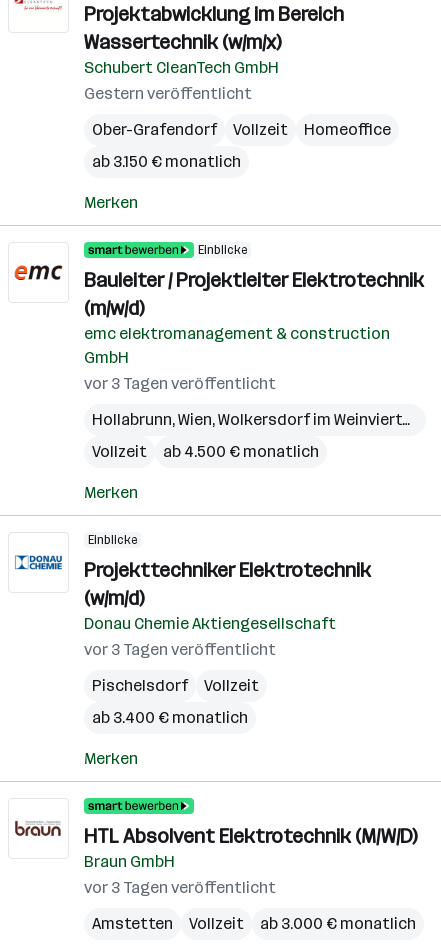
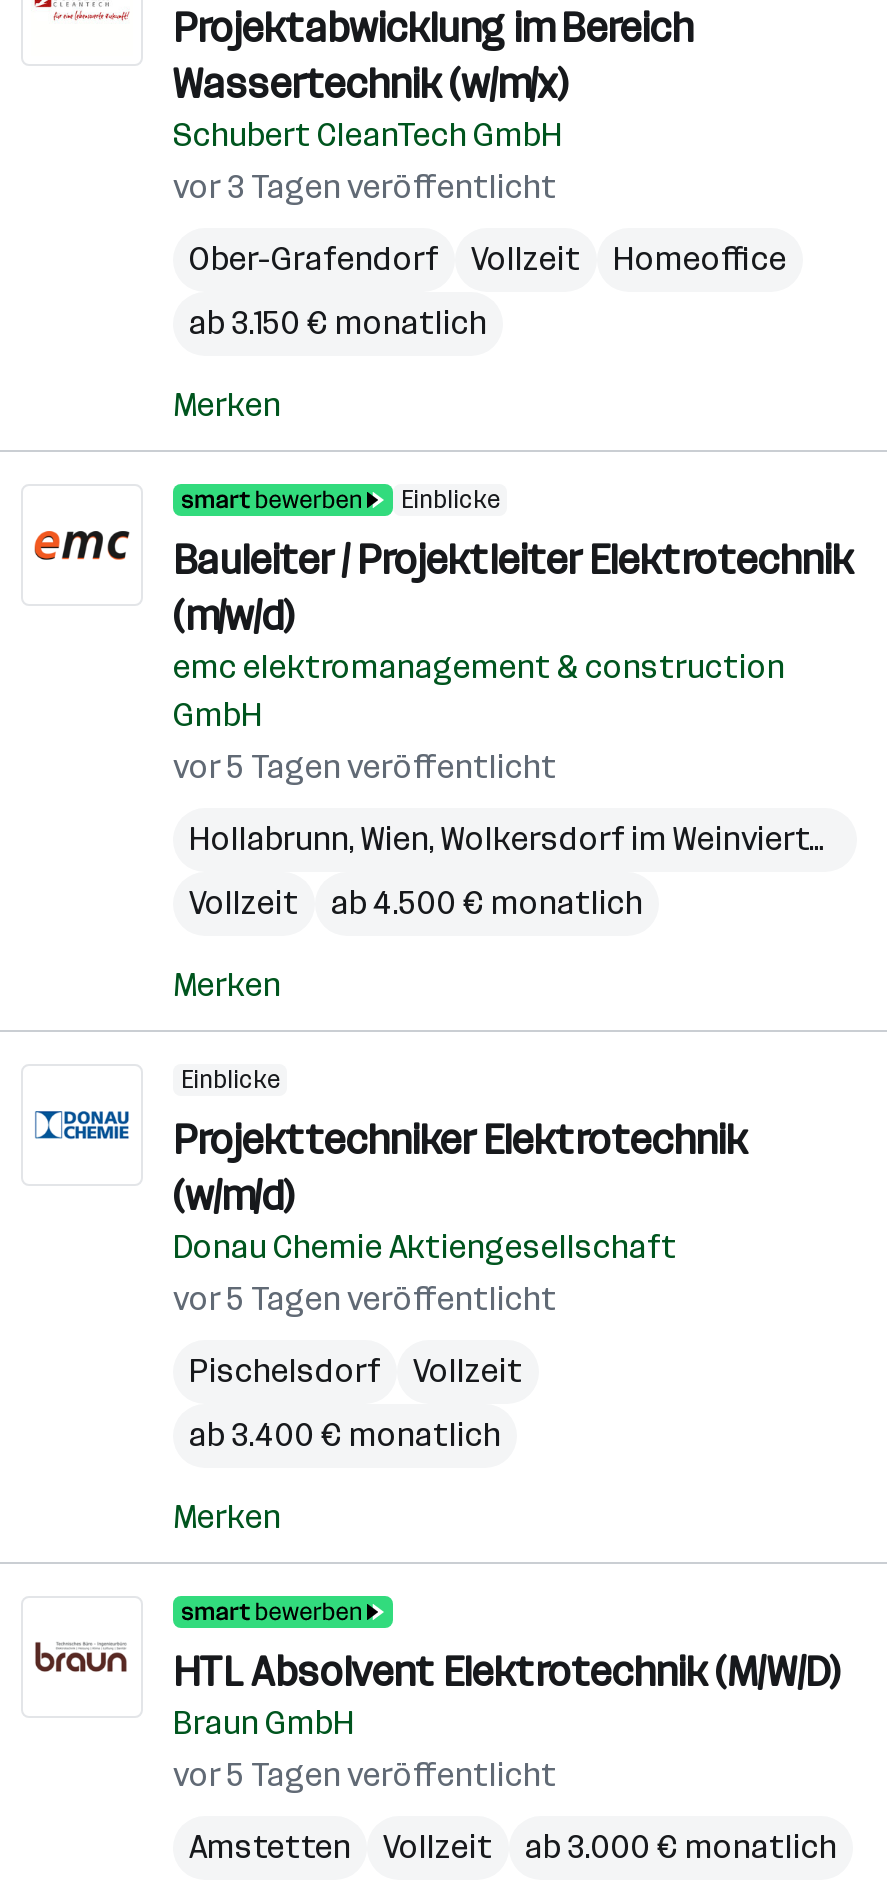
[84,84,252,103] Gestern veröffentlicht -> [173,168,557,206] vor 3 Tagen veröffentlicht
[84,374,276,393] vor 3 Tagen veröffentlicht -> [173,748,557,786] vor 5 Tagen veröffentlicht
[84,640,276,659] vor 3 Tagen veröffentlicht -> [173,1280,557,1318] vor 5 Tagen veröffentlicht
[84,878,276,897] vor 3 Tagen veröffentlicht -> [173,1756,557,1794] vor 5 Tagen veröffentlicht

